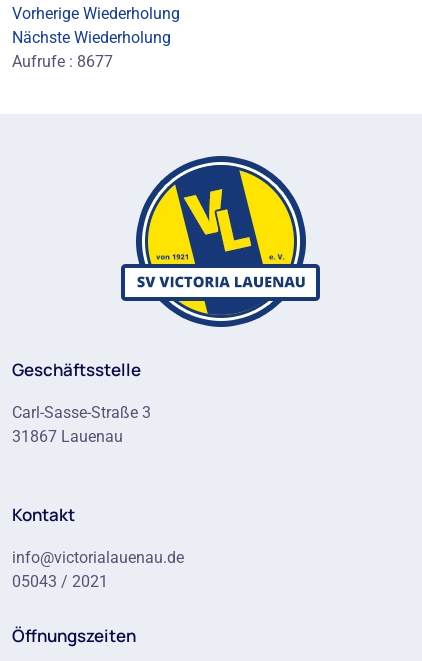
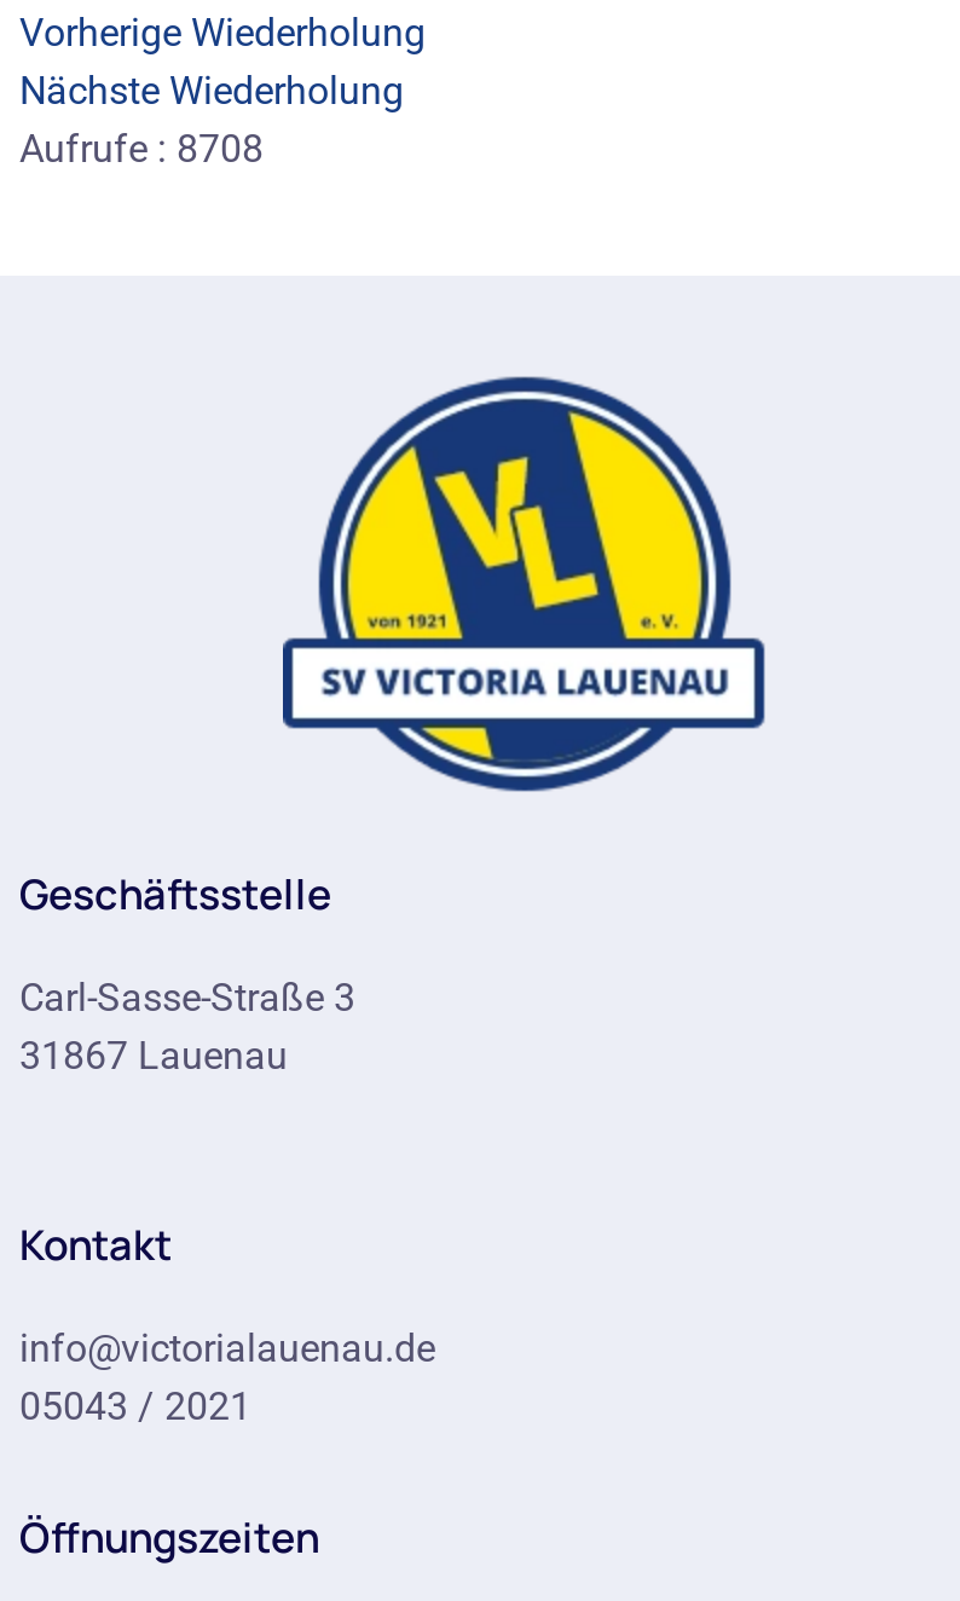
[12,52,113,71] Aufrufe: 8677 -> [19,126,264,172] Aufrufe: 8708

